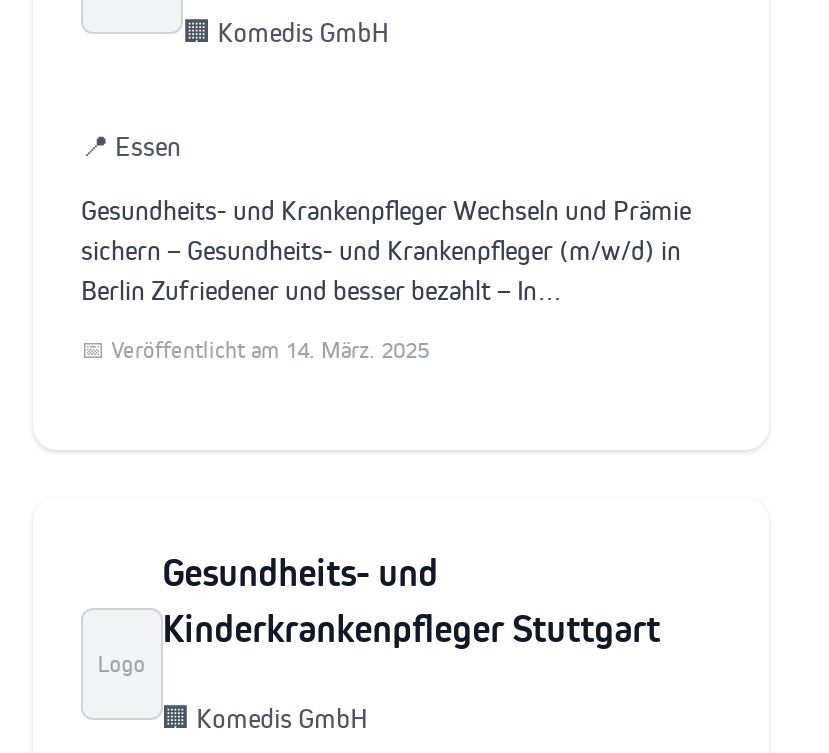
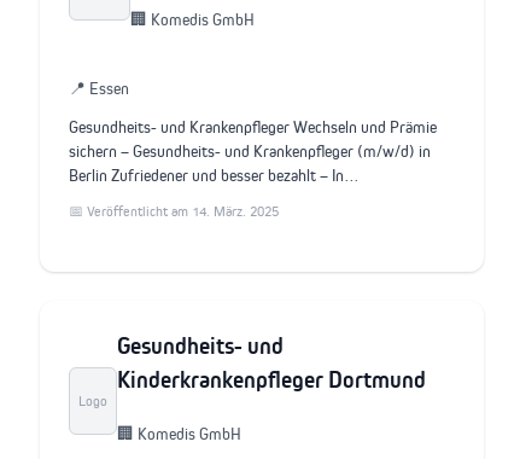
[162,607,660,653] Kinderkrankenpfleger Stuttgart -> [117,366,426,394] Kinderkrankenpfleger Dortmund

